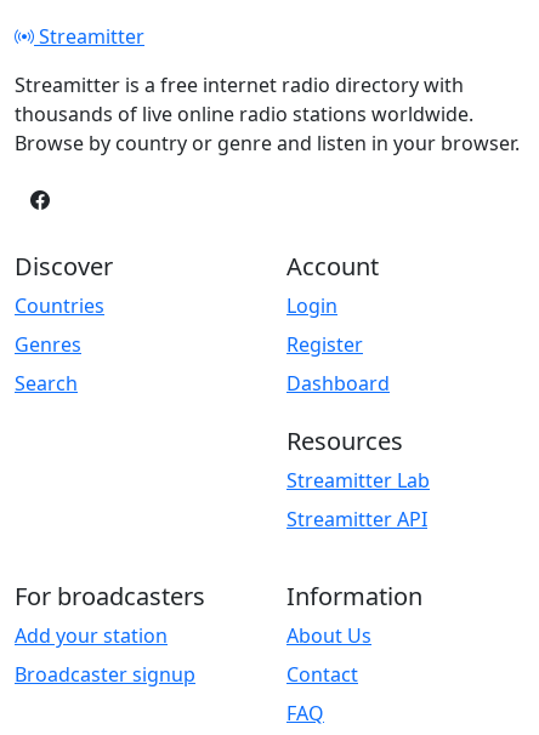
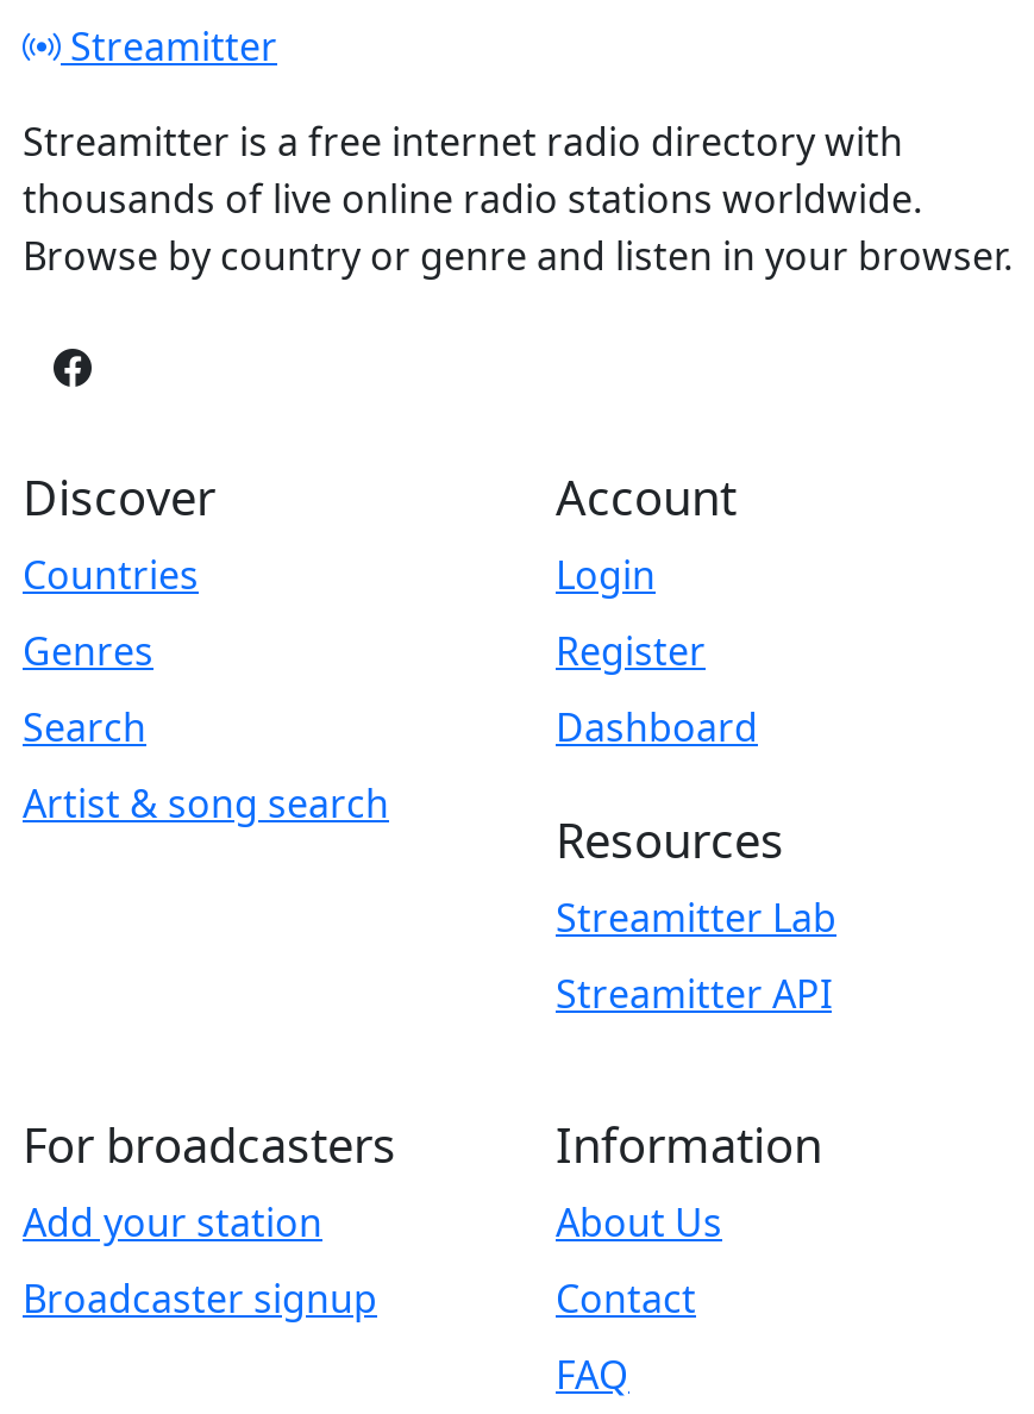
none -> [23,777,389,829] Artist & song search

